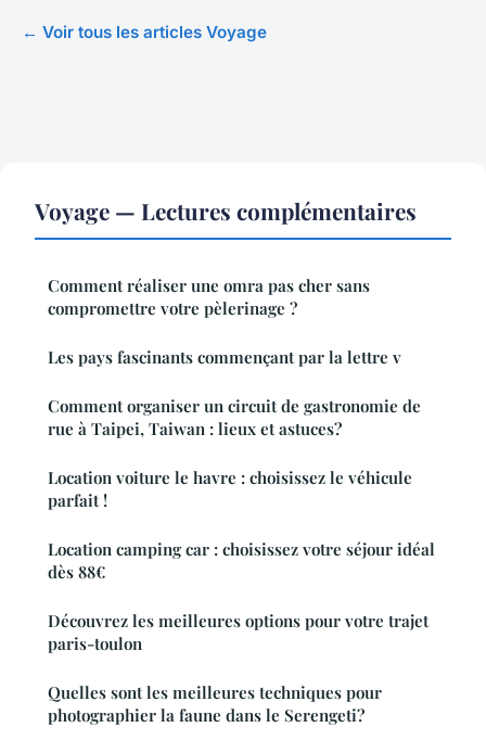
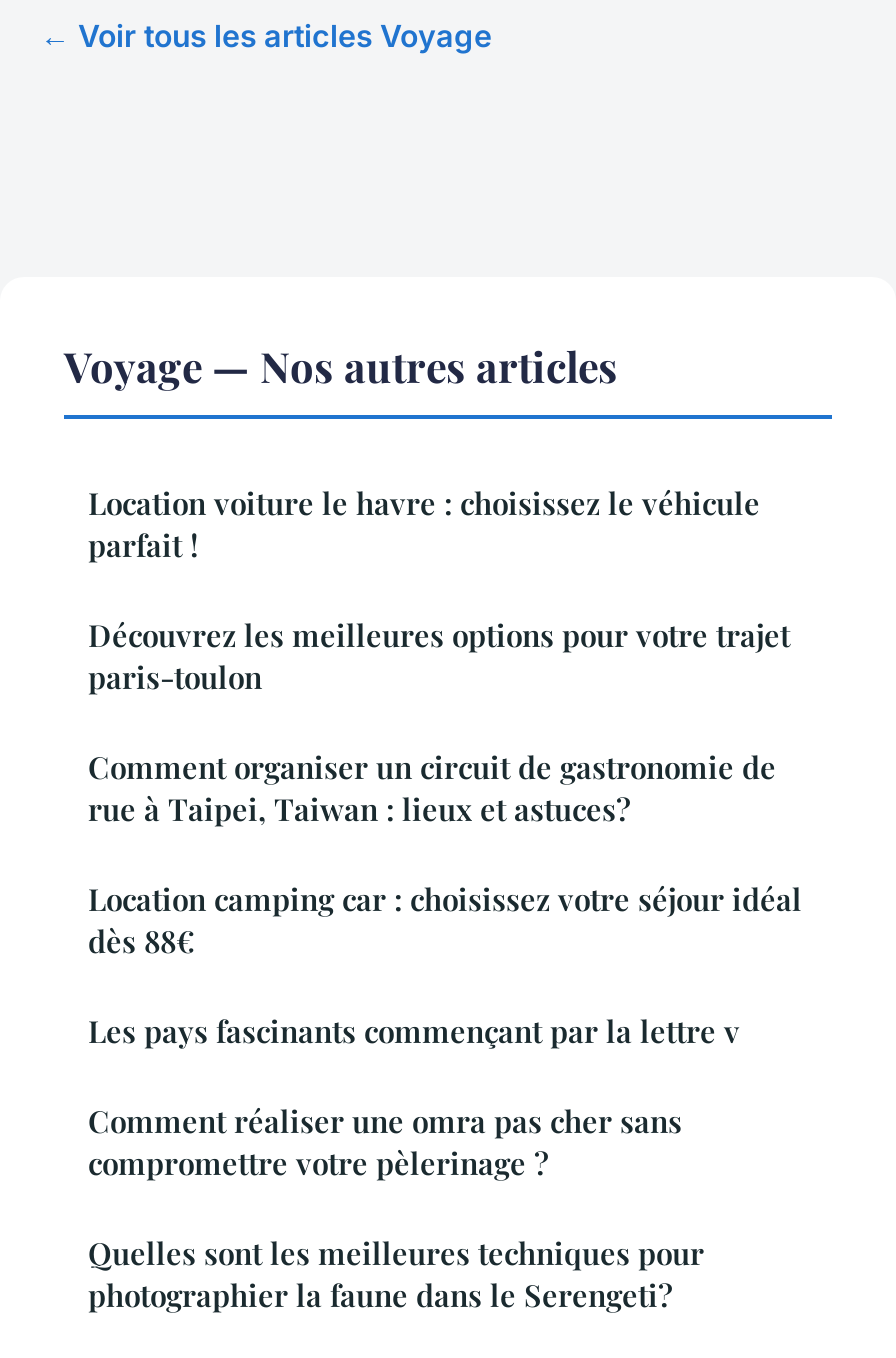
[35,195,417,226] Voyage — Lectures complémentaires -> [64,337,618,393] Voyage — Nos autres articles
moved [48,274,370,319] -> [88,1101,682,1183]: Comment réaliser une omra pas cher sans | compromettre votre pèlerinage ?
moved [48,346,435,654] -> [88,483,802,1051]: Les pays fascinants commençant par la lettre v | Comment organiser un circuit de gastronomie de | rue à Taipei, Taiwan : lieux et astuces? | ... | Découvrez les meilleures options pour votre trajet | paris-toulon

